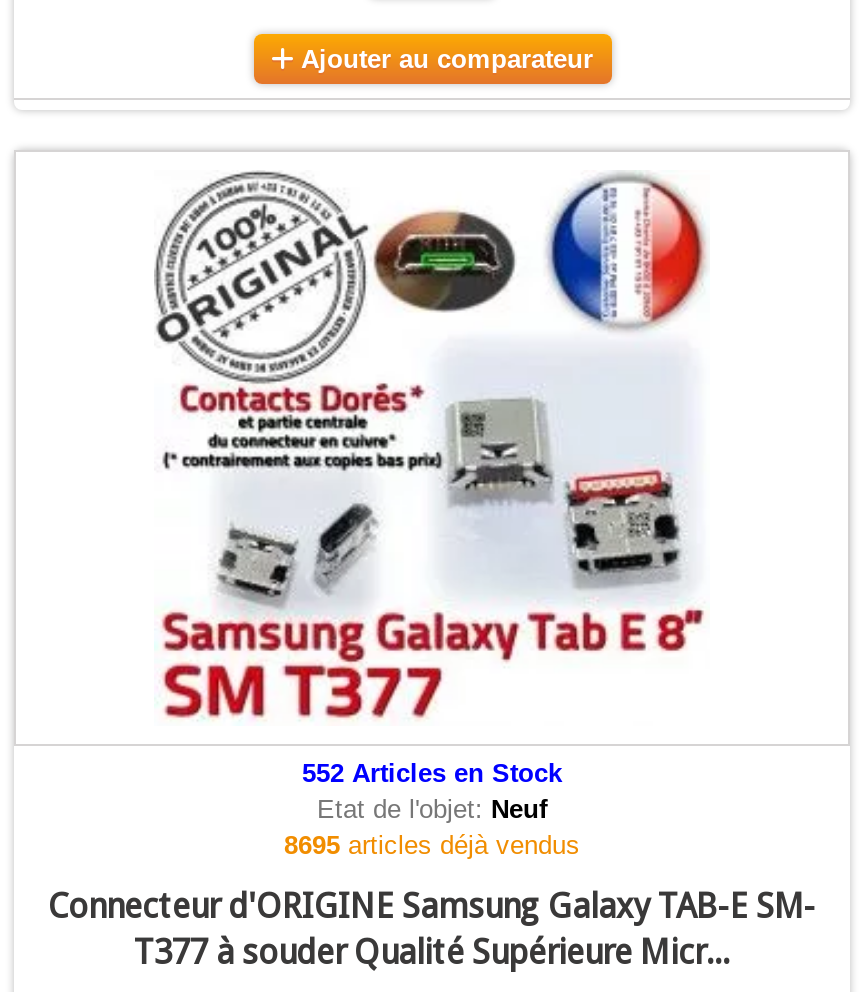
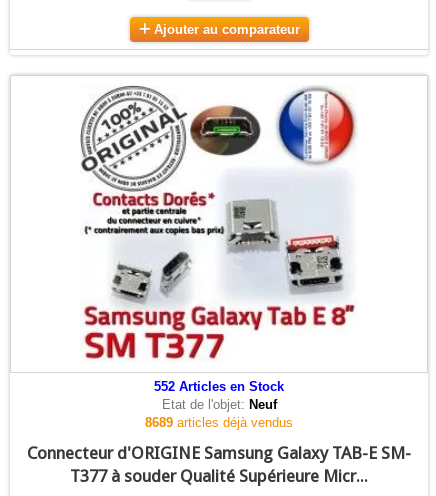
[284,831,580,861] 8695 articles déjà vendus -> [145,415,293,430] 8689 articles déjà vendus

